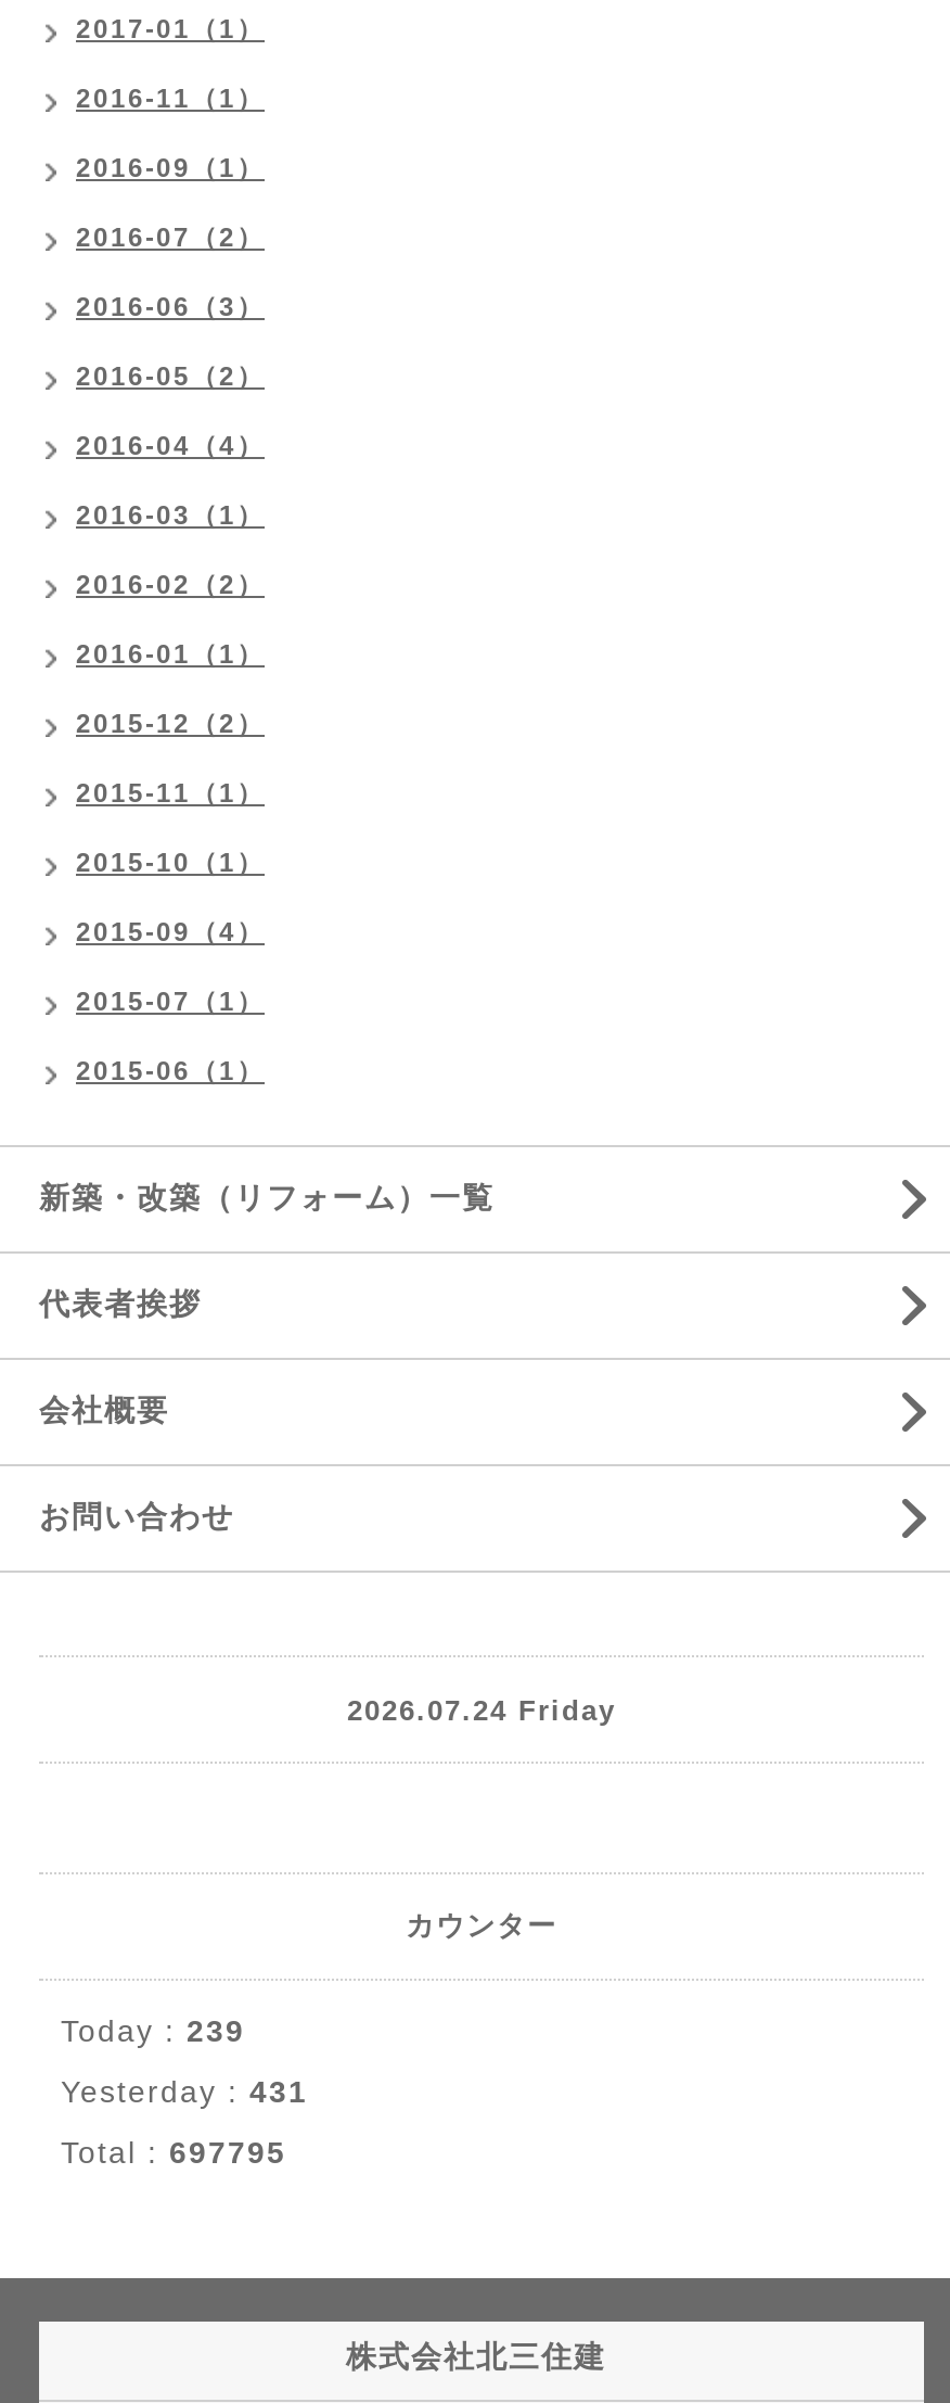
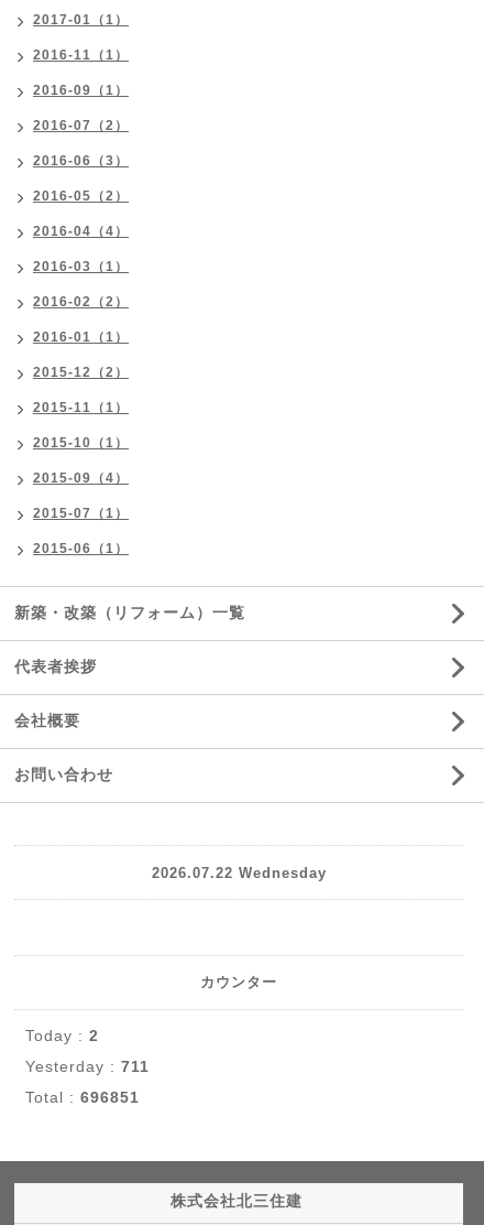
[347,1693,616,1726] 2026.07.24 Friday -> [151,864,326,881] 2026.07.22 Wednesday
[61,2013,245,2048] Today : 239 -> [25,1027,99,1044] Today : 2
[61,2074,308,2109] Yesterday : 431 -> [25,1058,150,1075] Yesterday : 711
[61,2135,286,2170] Total : 697795 -> [25,1088,140,1106] Total : 696851

